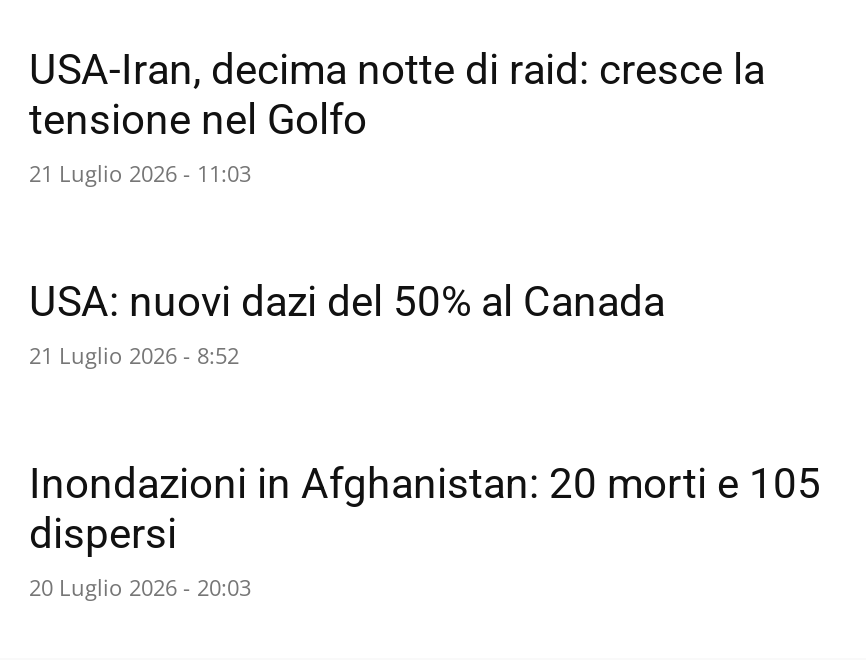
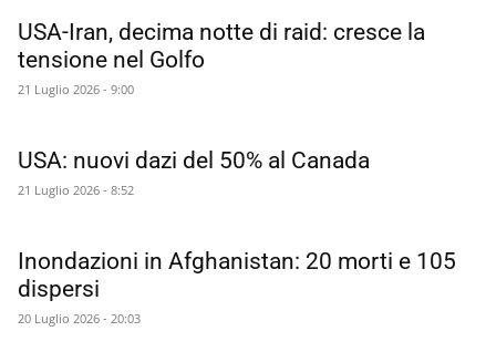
[29,159,251,189] 21 Luglio 2026 - 11:03 -> [18,81,134,98] 21 Luglio 2026 - 9:00

